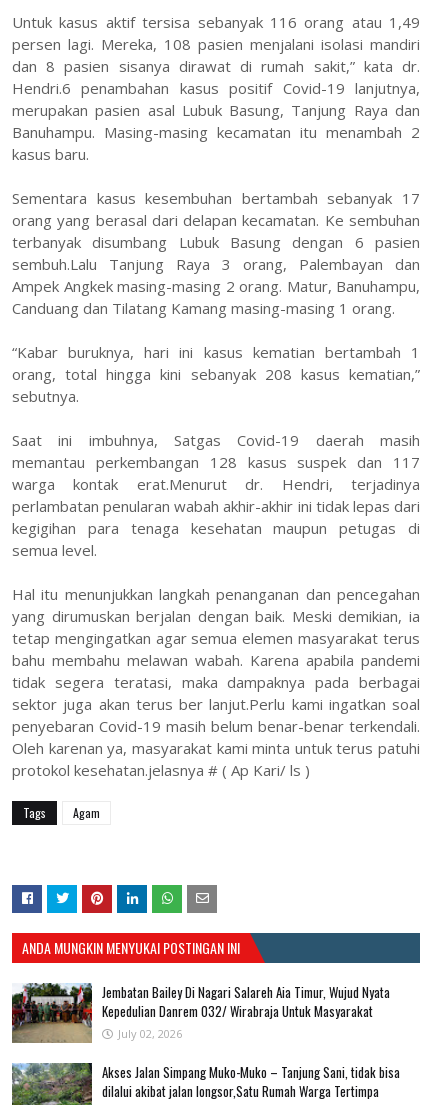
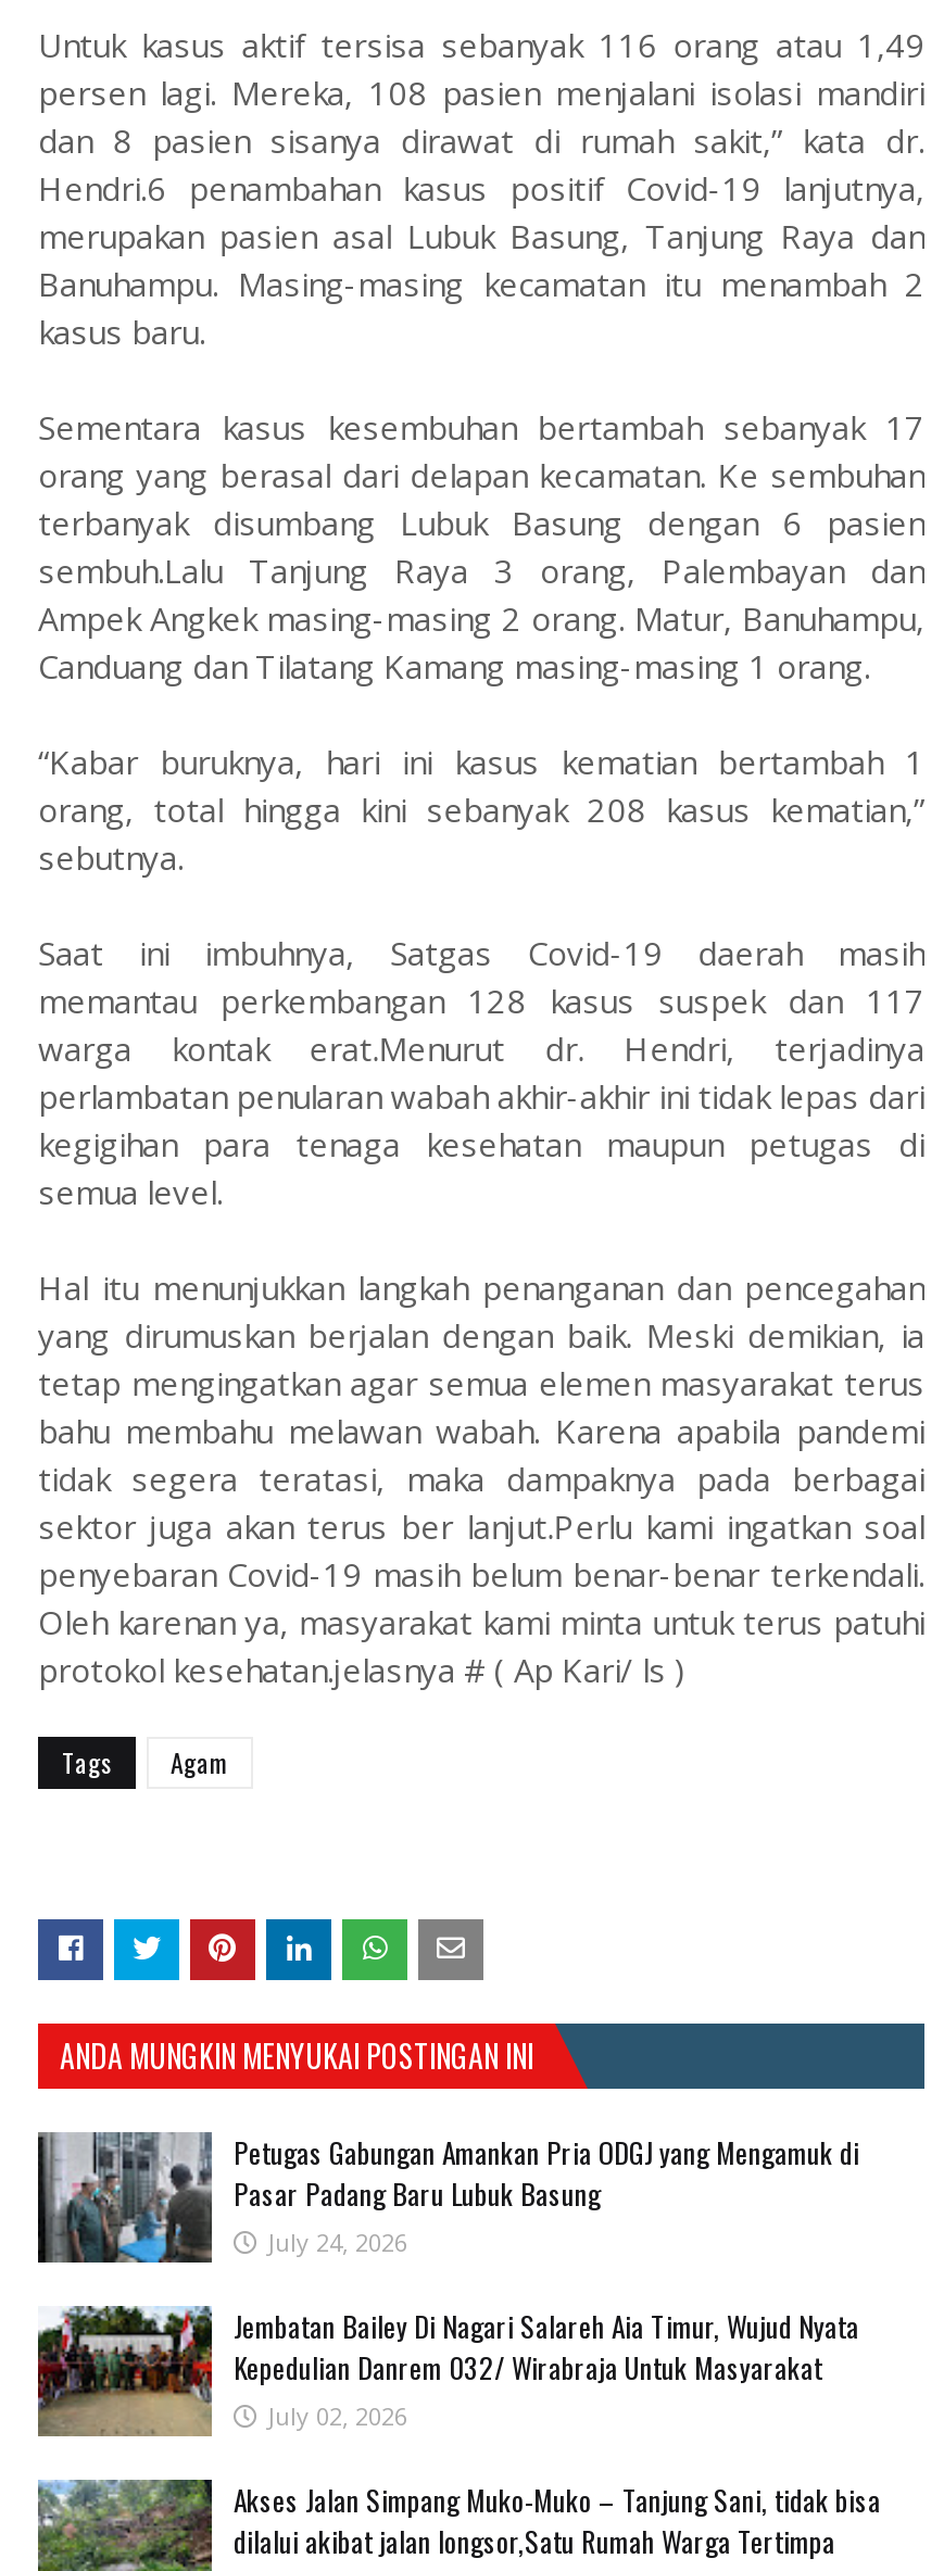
none -> [36,2130,859,2265] [image] | Petugas Gabungan Amankan Pria ODGJ yang Mengamuk di | Pasar Padang Baru Lubuk Basung | July 24, 2026

